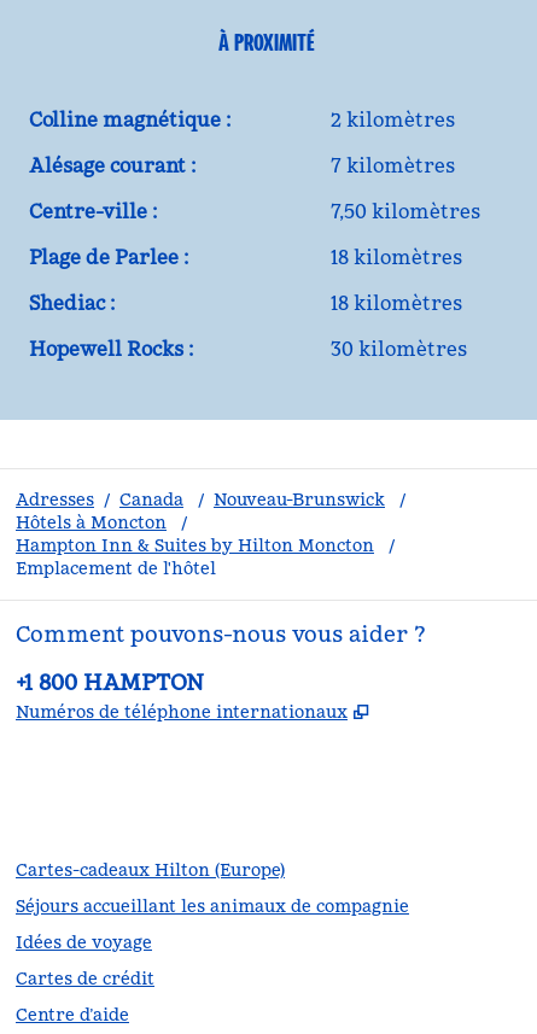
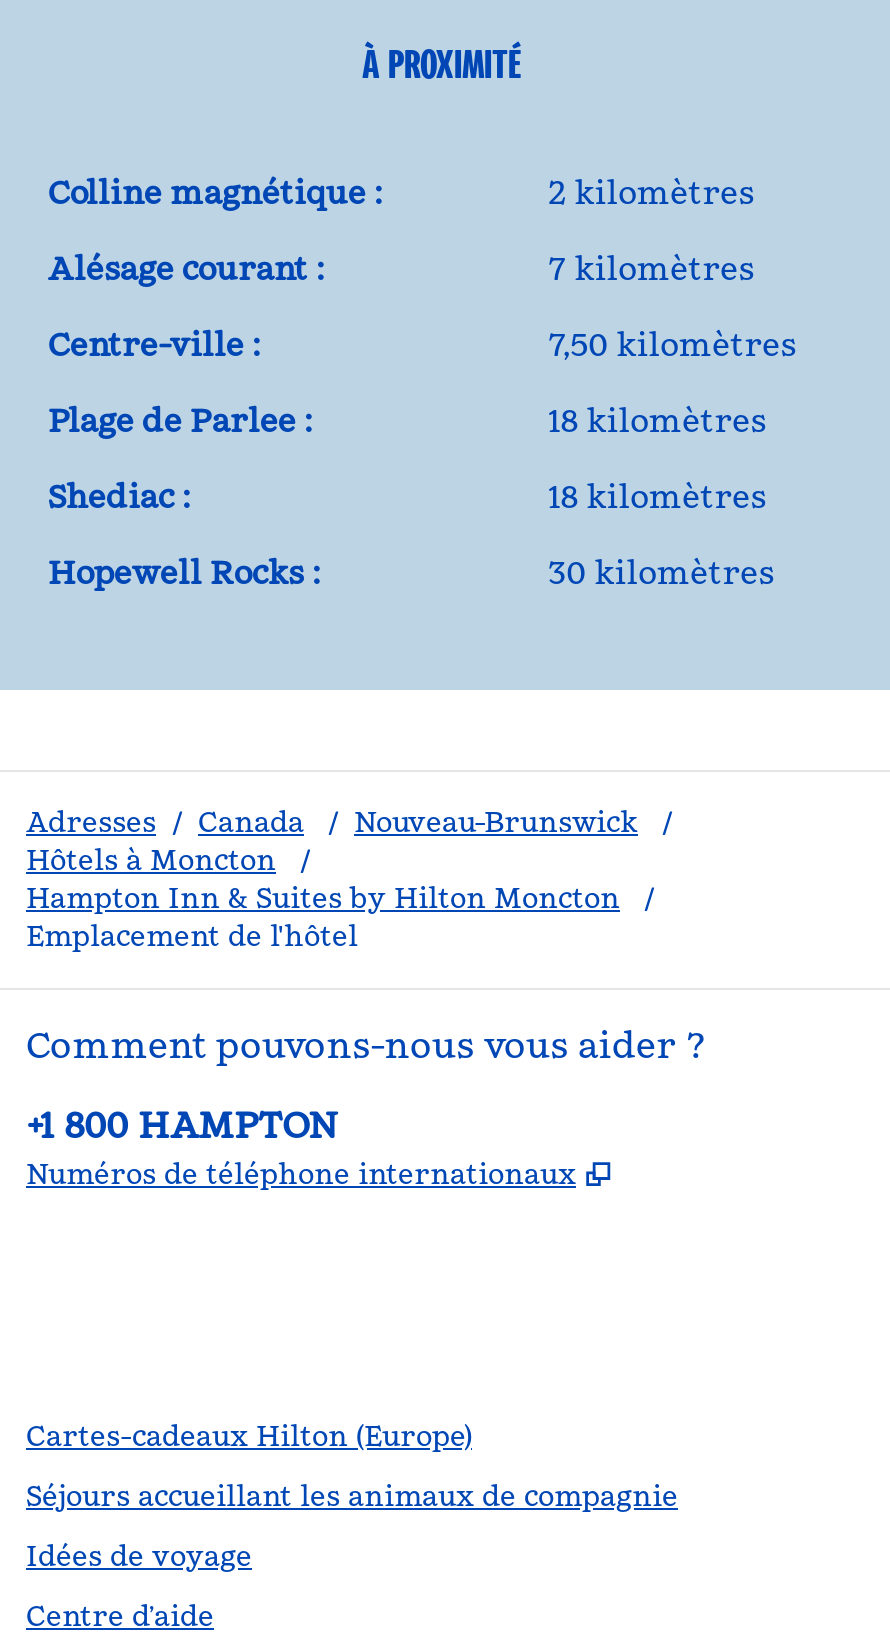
[16,968,154,989] Cartes de crédit -> none

